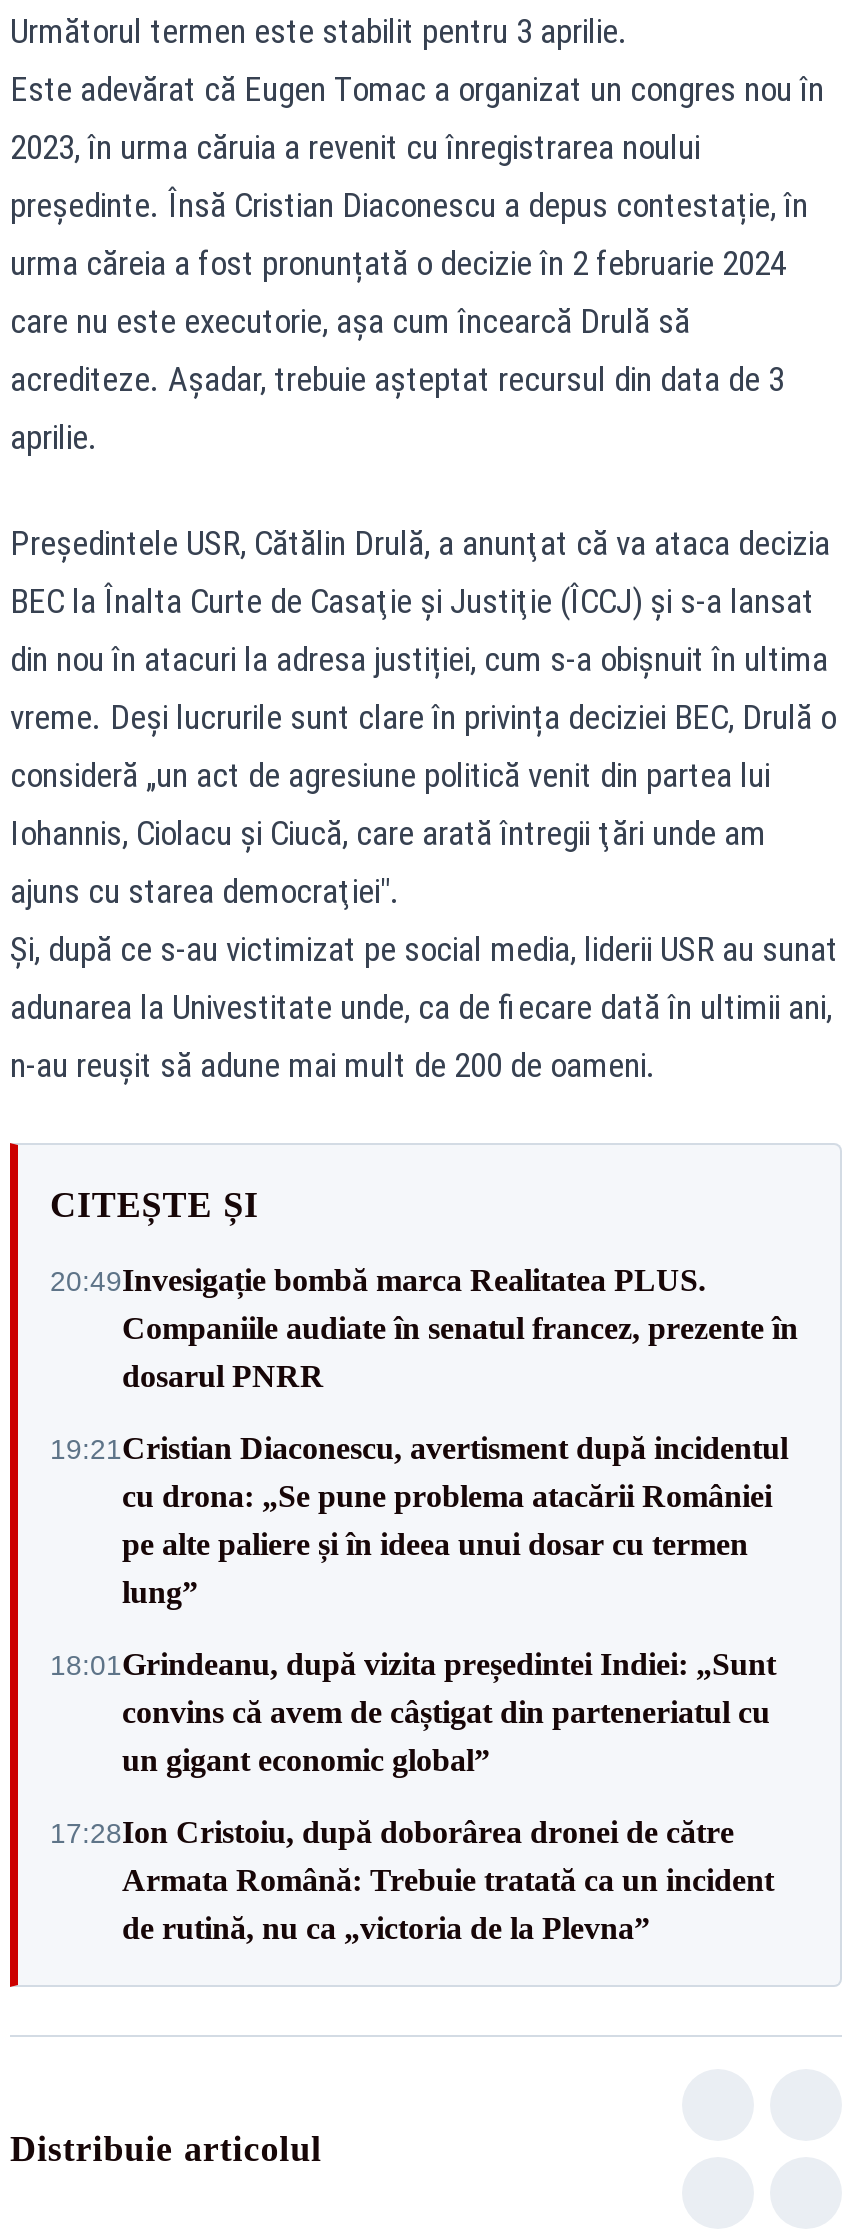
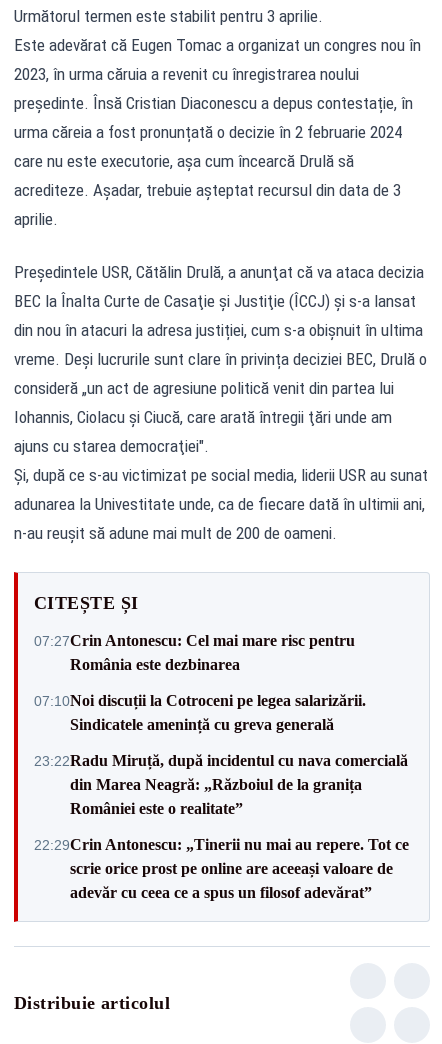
[50,1263,798,1393] 20:49Invesigație bombă marca Realitatea PLUS. | Companiile audiate în senatul francez, prezente în | dosarul PNRR -> [34,631,355,672] 07:27Crin Antonescu: Cel mai mare risc pentru | România este dezbinarea
[50,1431,788,1609] 19:21Cristian Diaconescu, avertisment după incidentul | cu drona: „Se pune problema atacării României | pe alte paliere și în ideea unui dosar cu termen | lung” -> [34,691,366,732] 07:10Noi discuții la Cotroceni pe legea salarizării. | Sindicatele amenință cu greva generală
[50,1647,776,1777] 18:01Grindeanu, după vizita președintei Indiei: „Sunt | convins că avem de câștigat din parteneriatul cu | un gigant economic global” -> [34,751,408,816] 23:22Radu Miruță, după incidentul cu nava comercială | din Marea Neagră: „Războiul de la granița | României este o realitate”
[50,1815,774,1945] 17:28Ion Cristoiu, după doborârea dronei de către | Armata Română: Trebuie tratată ca un incident | de rutină, nu ca „victoria de la Plevna” -> [34,835,409,900] 22:29Crin Antonescu: „Tinerii nu mai au repere. Tot ce | scrie orice prost pe online are aceeași valoare de | adevăr cu ceea ce a spus un filosof adevărat”

